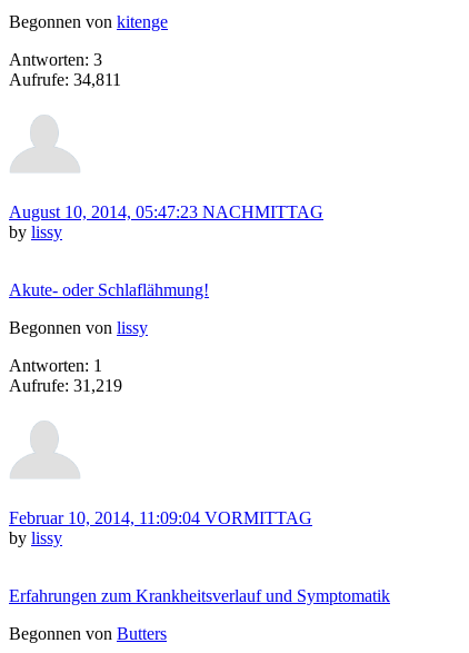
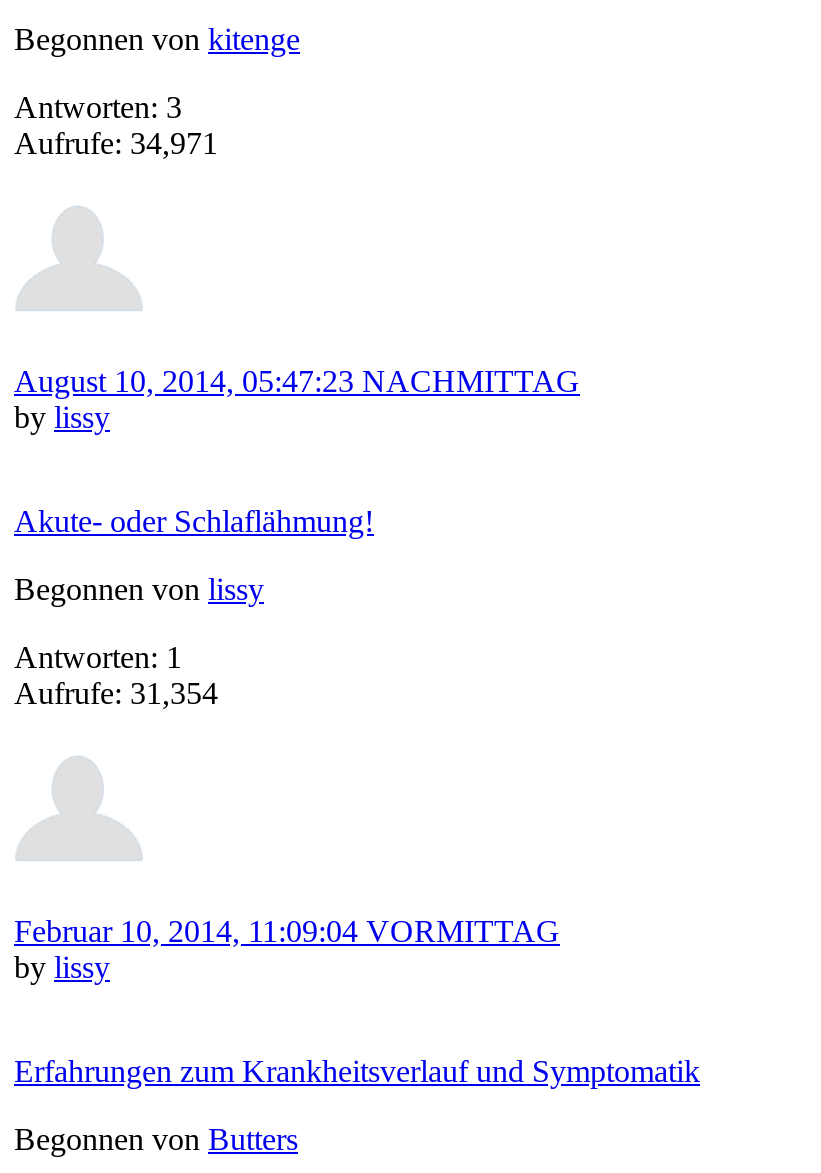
[9,70,121,89] Aufrufe: 34,811 -> [14,125,218,159] Aufrufe: 34,971
[9,376,122,395] Aufrufe: 31,219 -> [14,675,218,709] Aufrufe: 31,354

